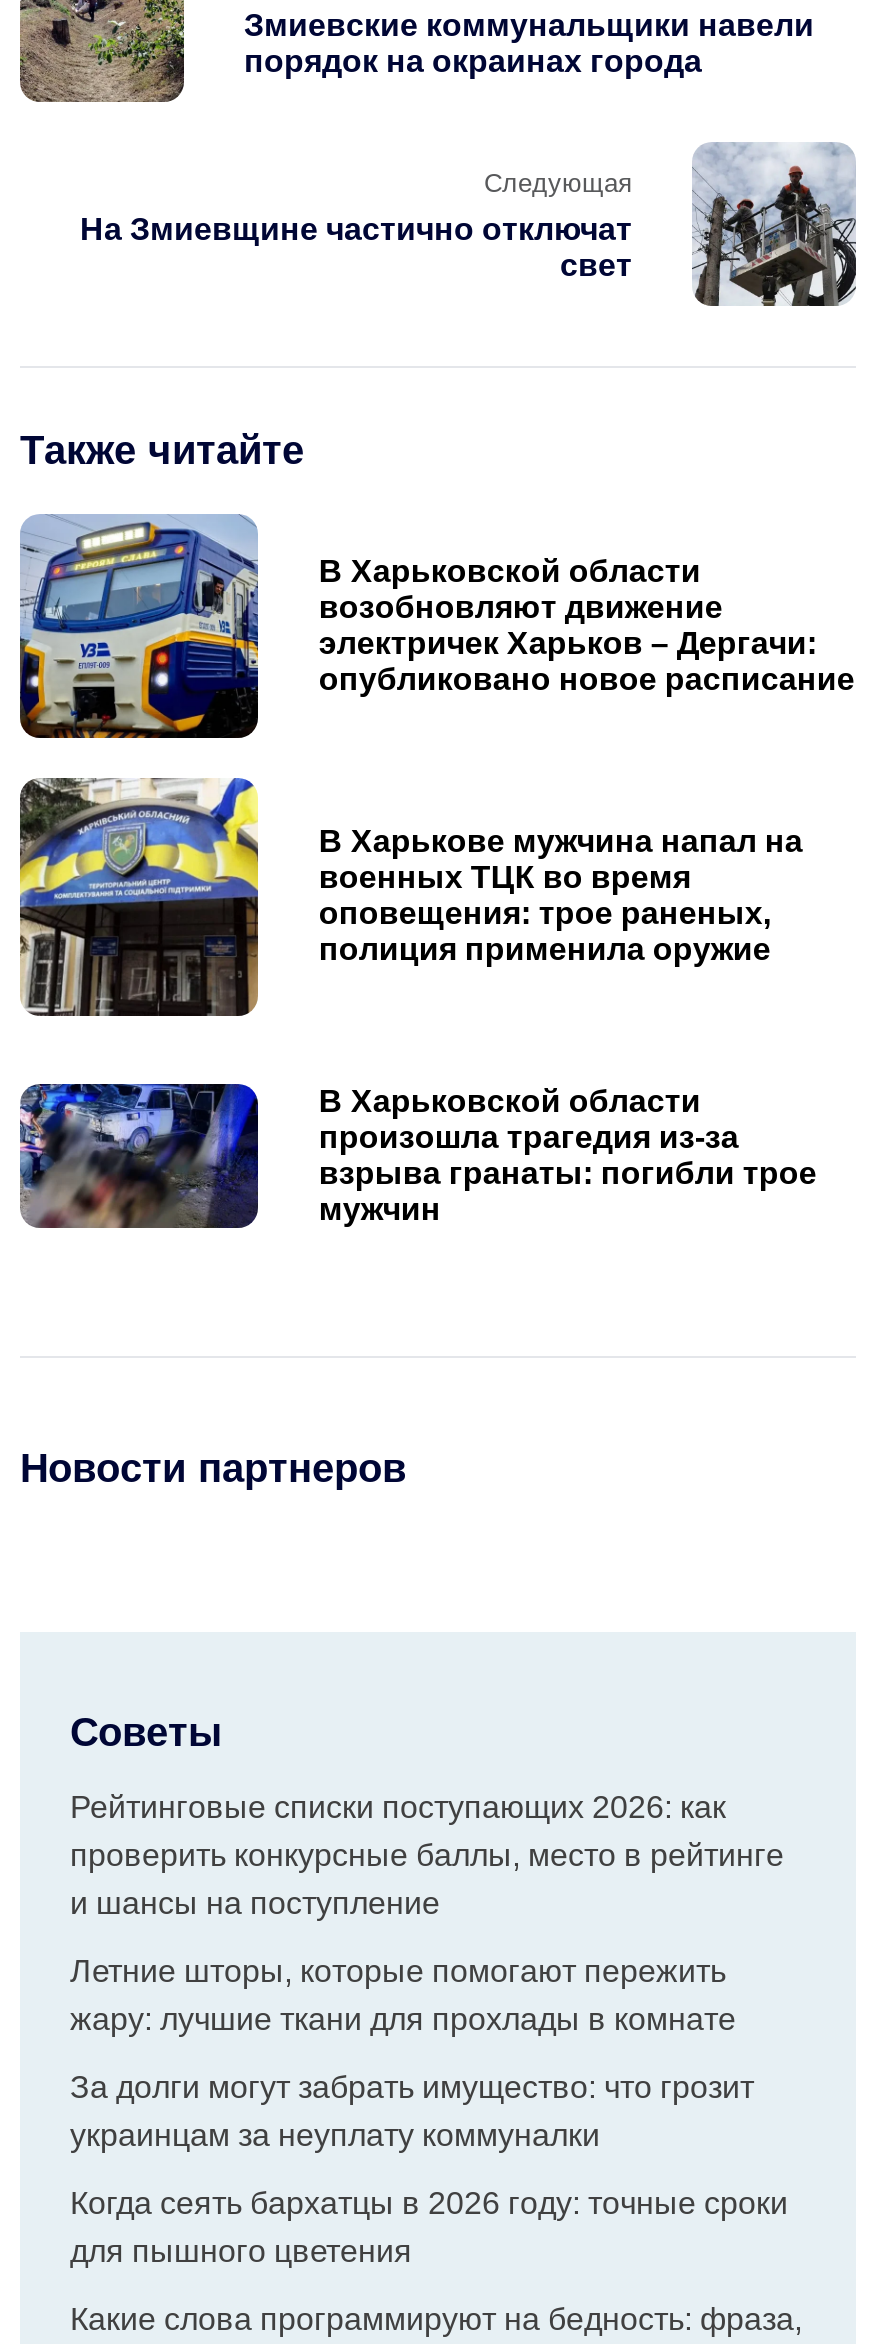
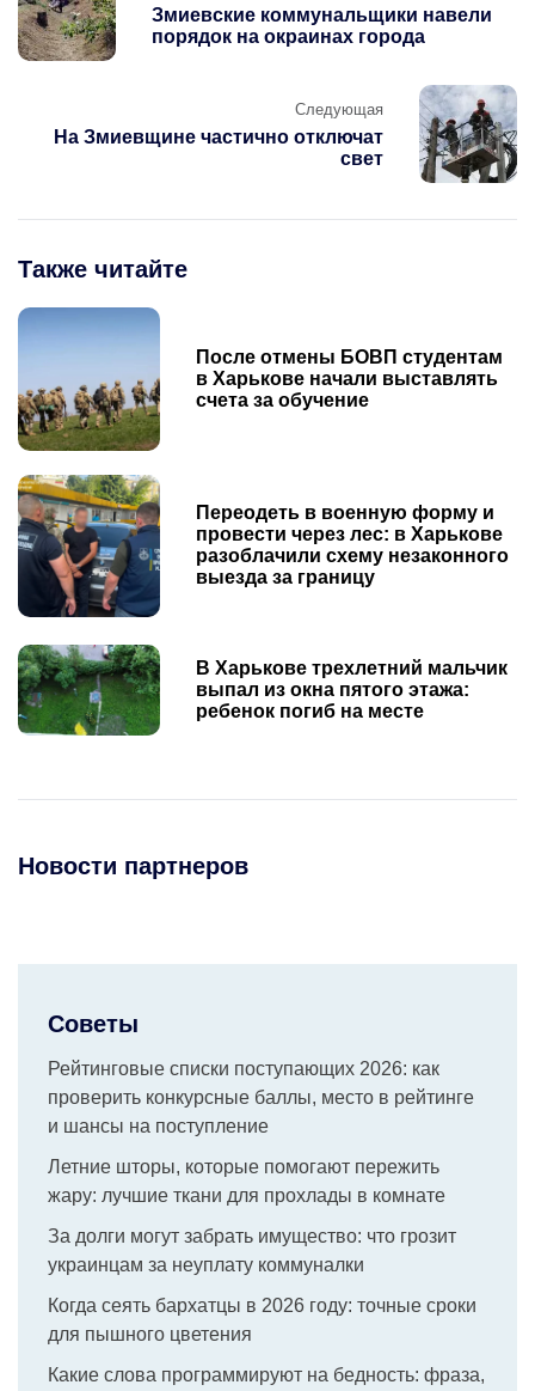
[18,518,855,754] [image] | В Харьковской области | возобновляют движение | электричек Харьков – Дергачи: | опубликовано новое расписание -> [17,307,503,452] [image] | После отмены БОВП студентам | в Харькове начали выставлять | счета за обучение
[18,776,803,1032] [image] | В Харькове мужчина напал на | военных ТЦК во время | оповещения: трое раненых, | полиция применила оружие -> [17,465,509,618] [image] | Переодеть в военную форму и | провести через лес: в Харькове | разоблачили схему незаконного | выезда за границу
[18,1082,817,1230] [image] | В Харьковской области | произошла трагедия из-за | взрыва гранаты: погибли трое | мужчин -> [17,643,508,737] [image] | В Харькове трехлетний мальчик | выпал из окна пятого этажа: | ребенок погиб на месте

